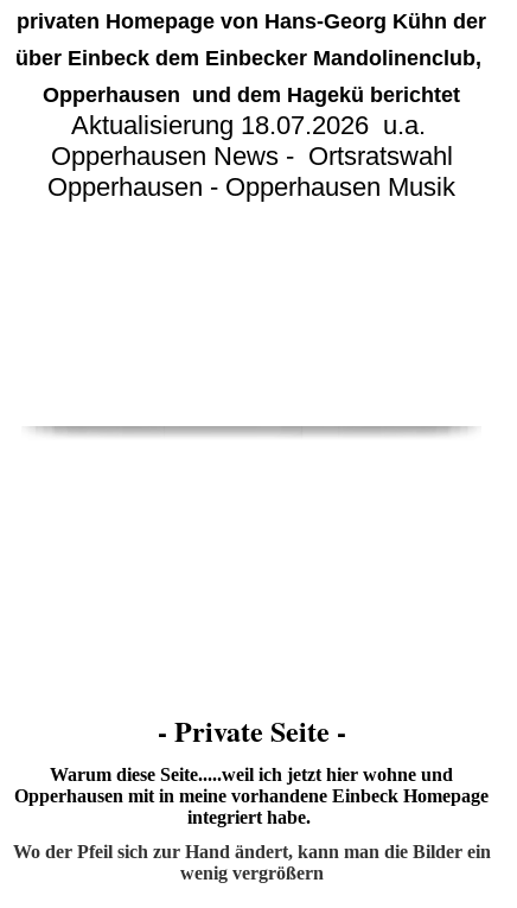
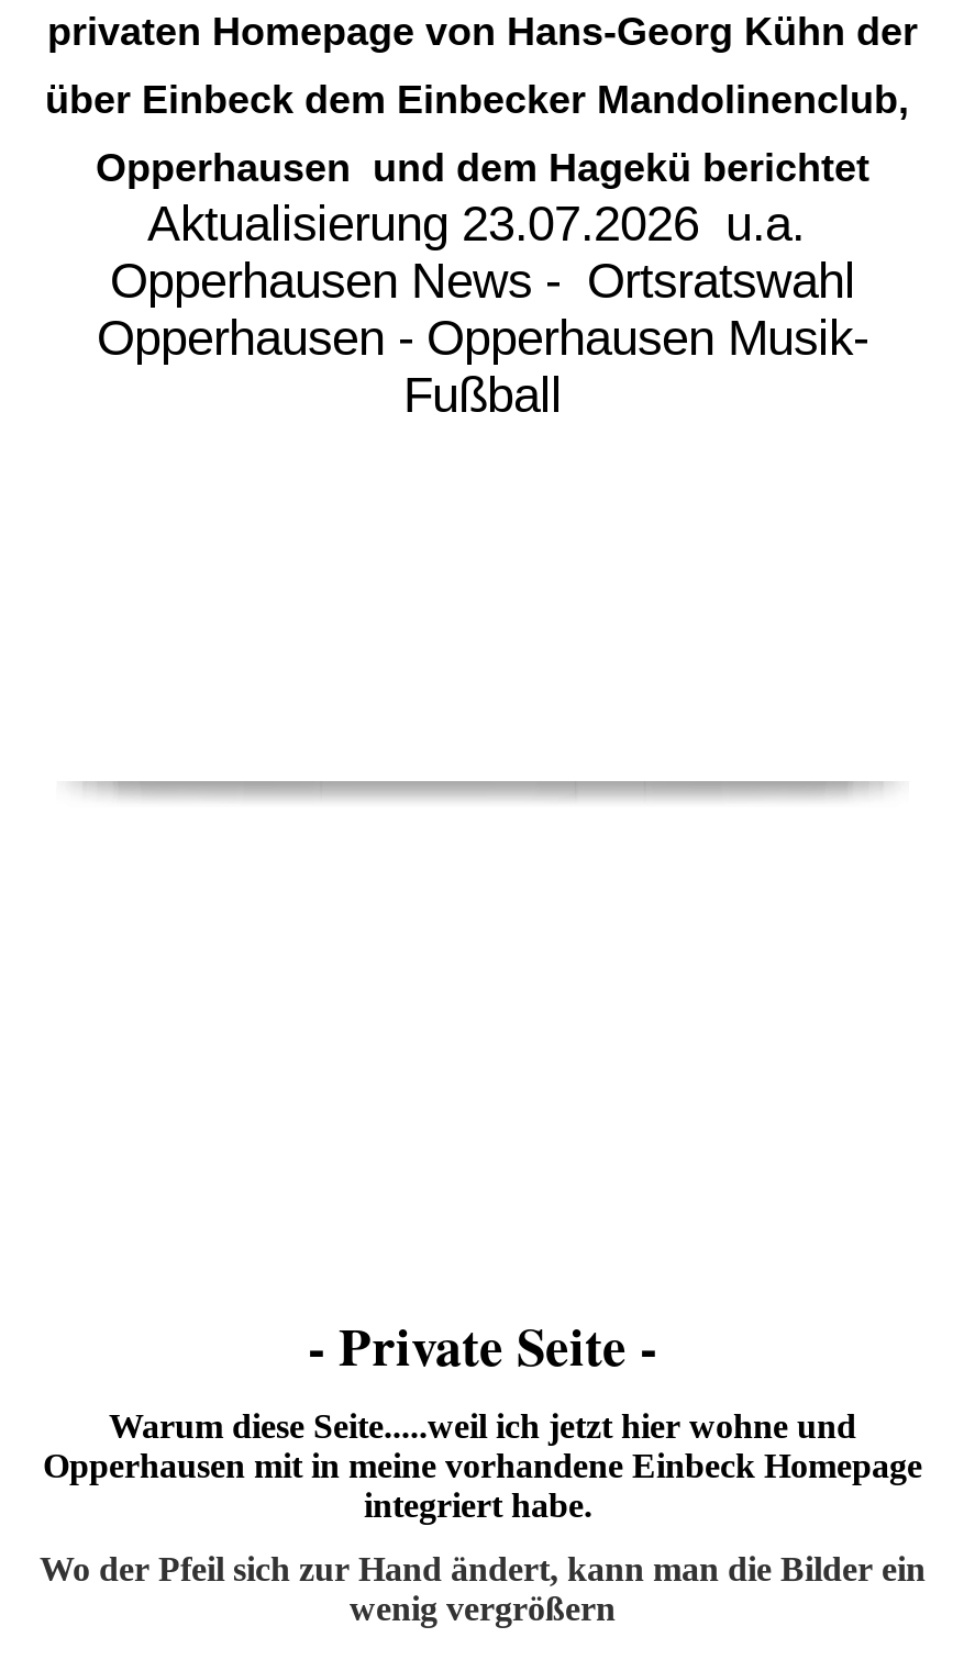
[71,110,432,140] Aktualisierung 18.07.2026 u.a. -> [147,197,818,252] Aktualisierung 23.07.2026 u.a.
[47,172,455,202] Opperhausen - Opperhausen Musik -> [97,311,868,423] Opperhausen - Opperhausen Musik- | Fußball

